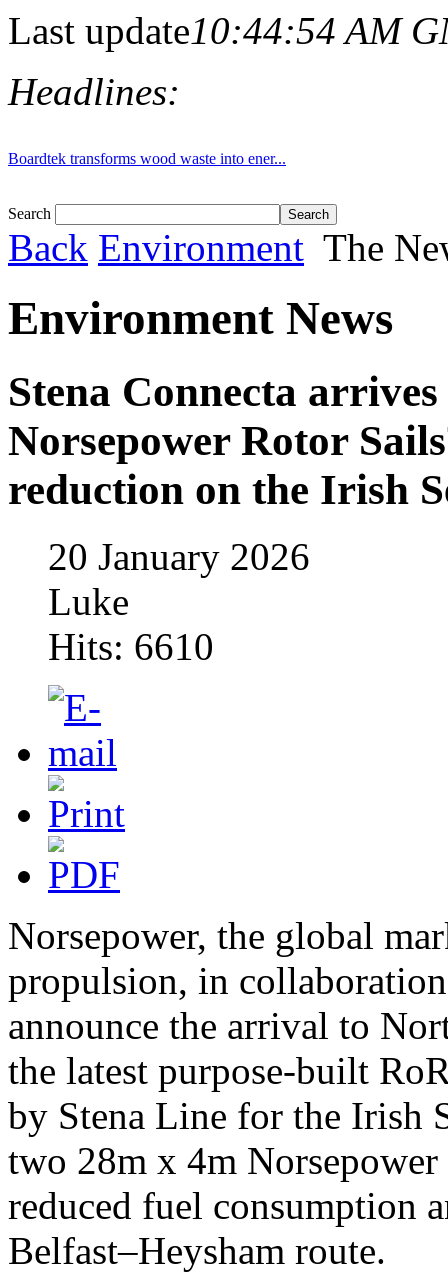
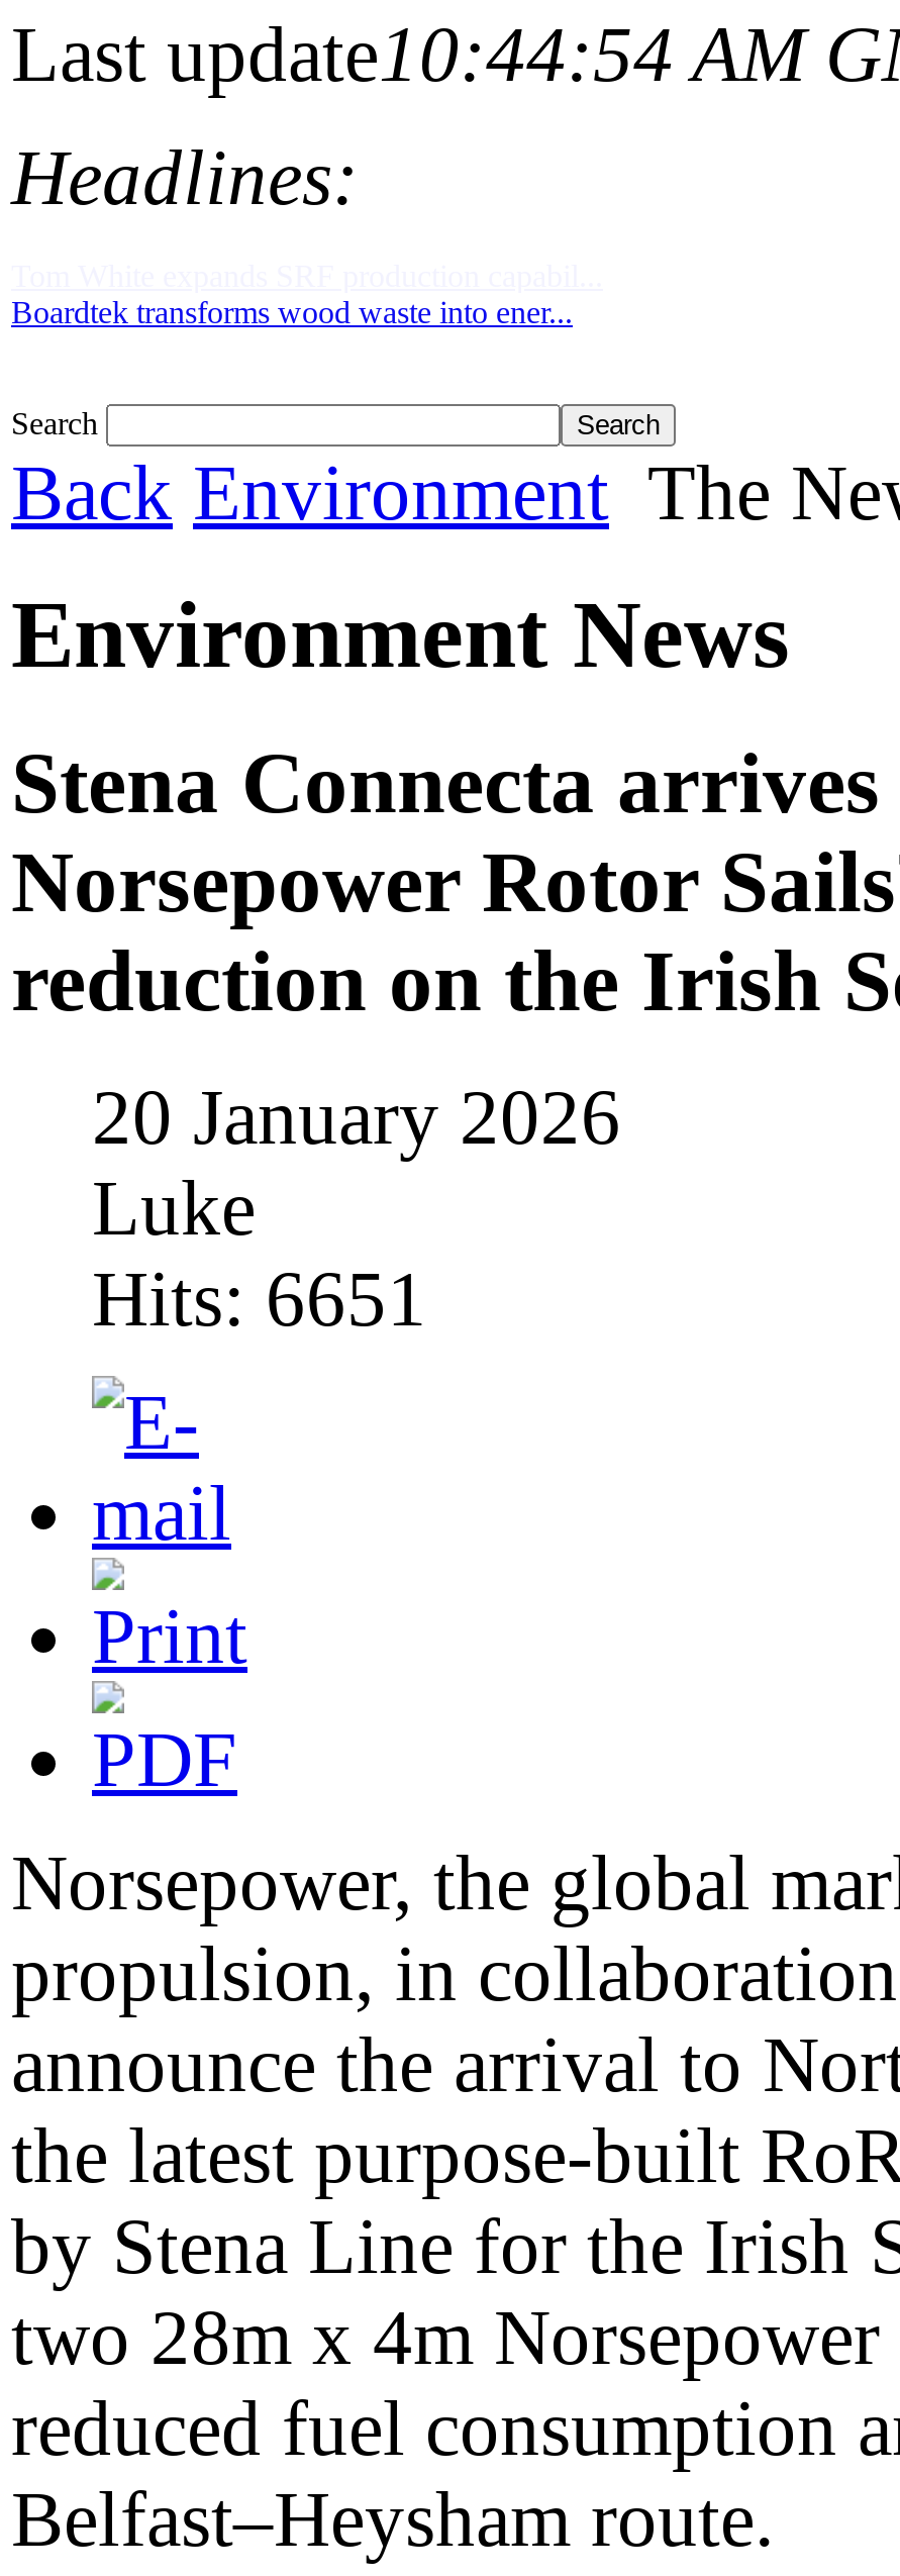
[48,625,214,668] Hits: 6610 -> [92,1254,427,1341] Hits: 6651

